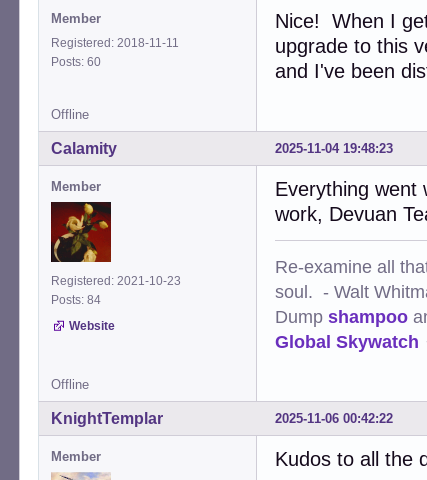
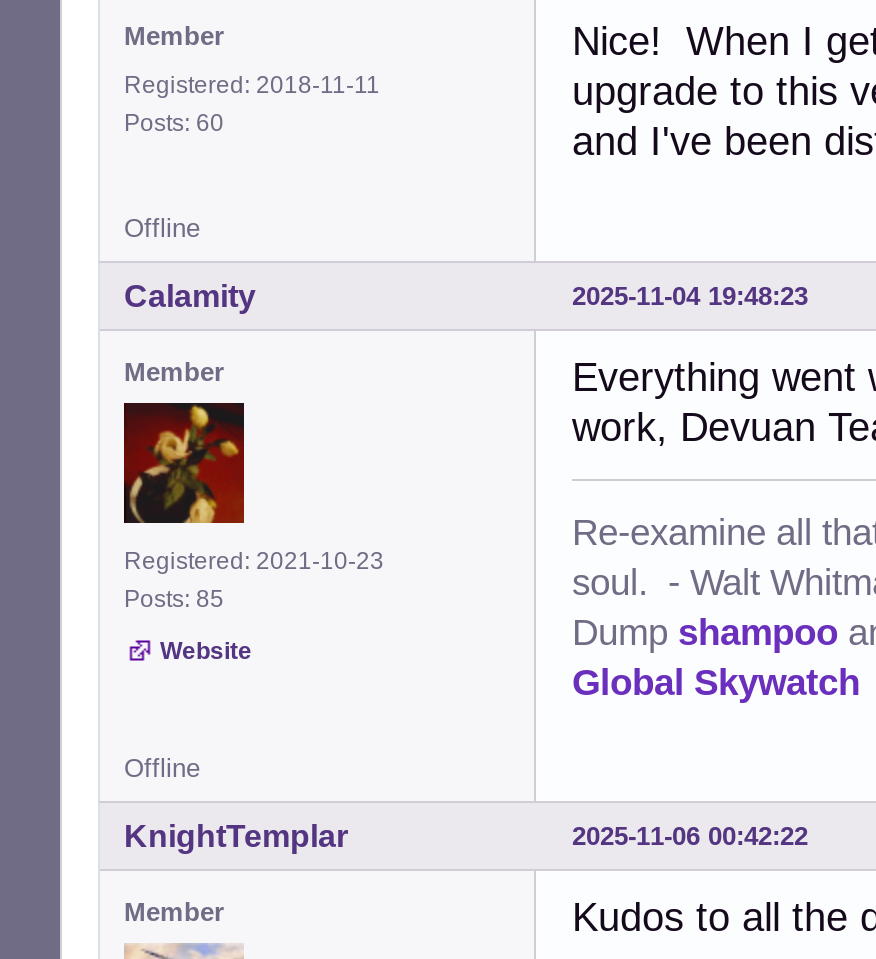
[51,293,107,307] Posts: 84 -> [124,585,236,613] Posts: 85

